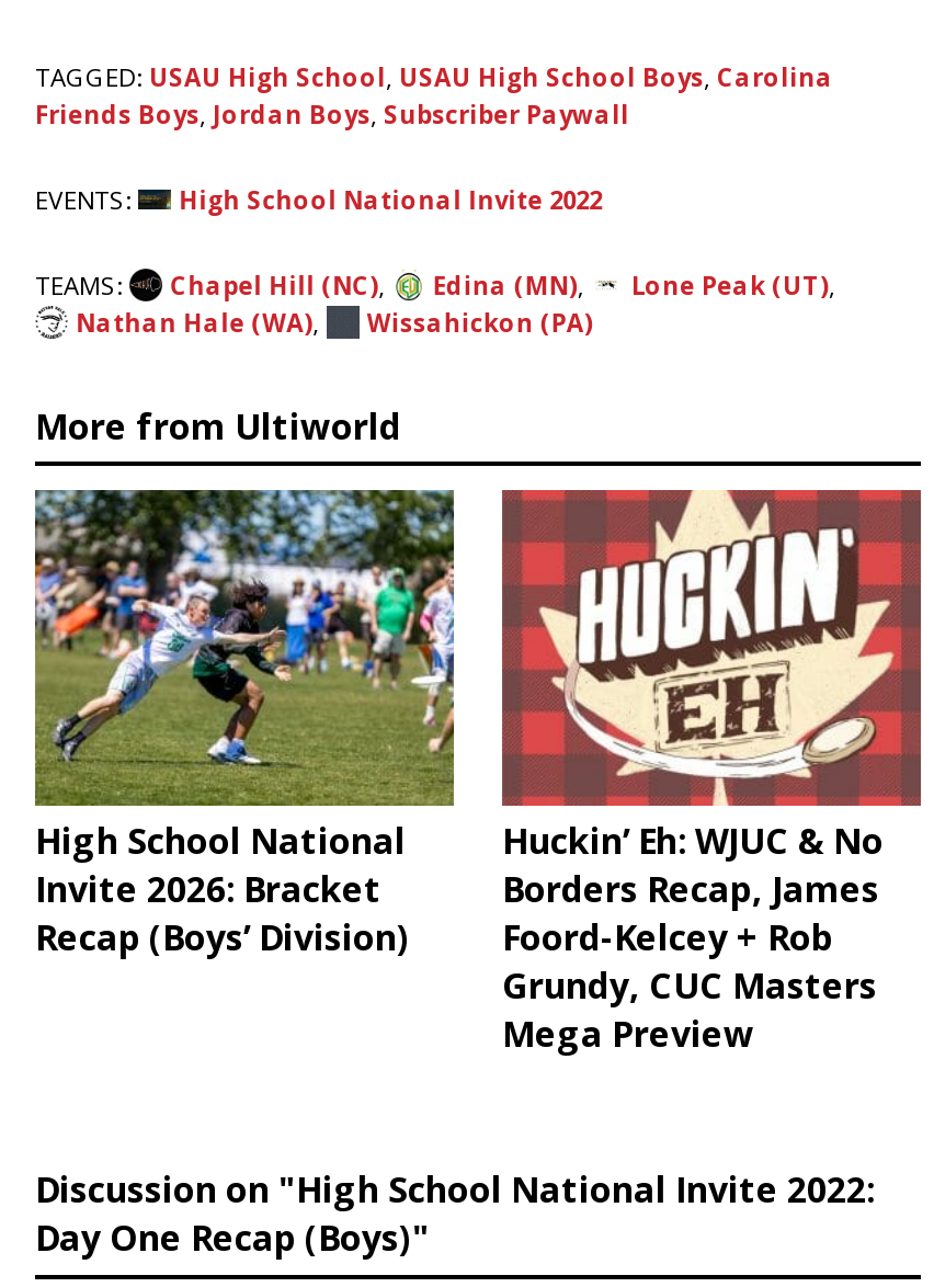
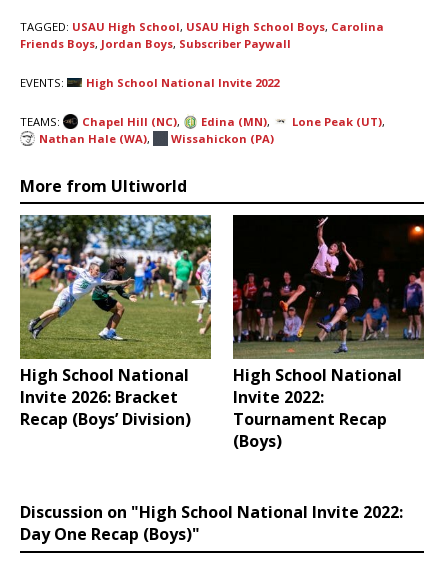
[500,488,923,1057] [image] | Huckin’ Eh: WJUC & No | Borders Recap, James | Foord-Kelcey + Rob | Grundy, CUC Masters | Mega Preview -> [232,214,425,451] [image] | High School National | Invite 2022: | Tournament Recap | (Boys)

